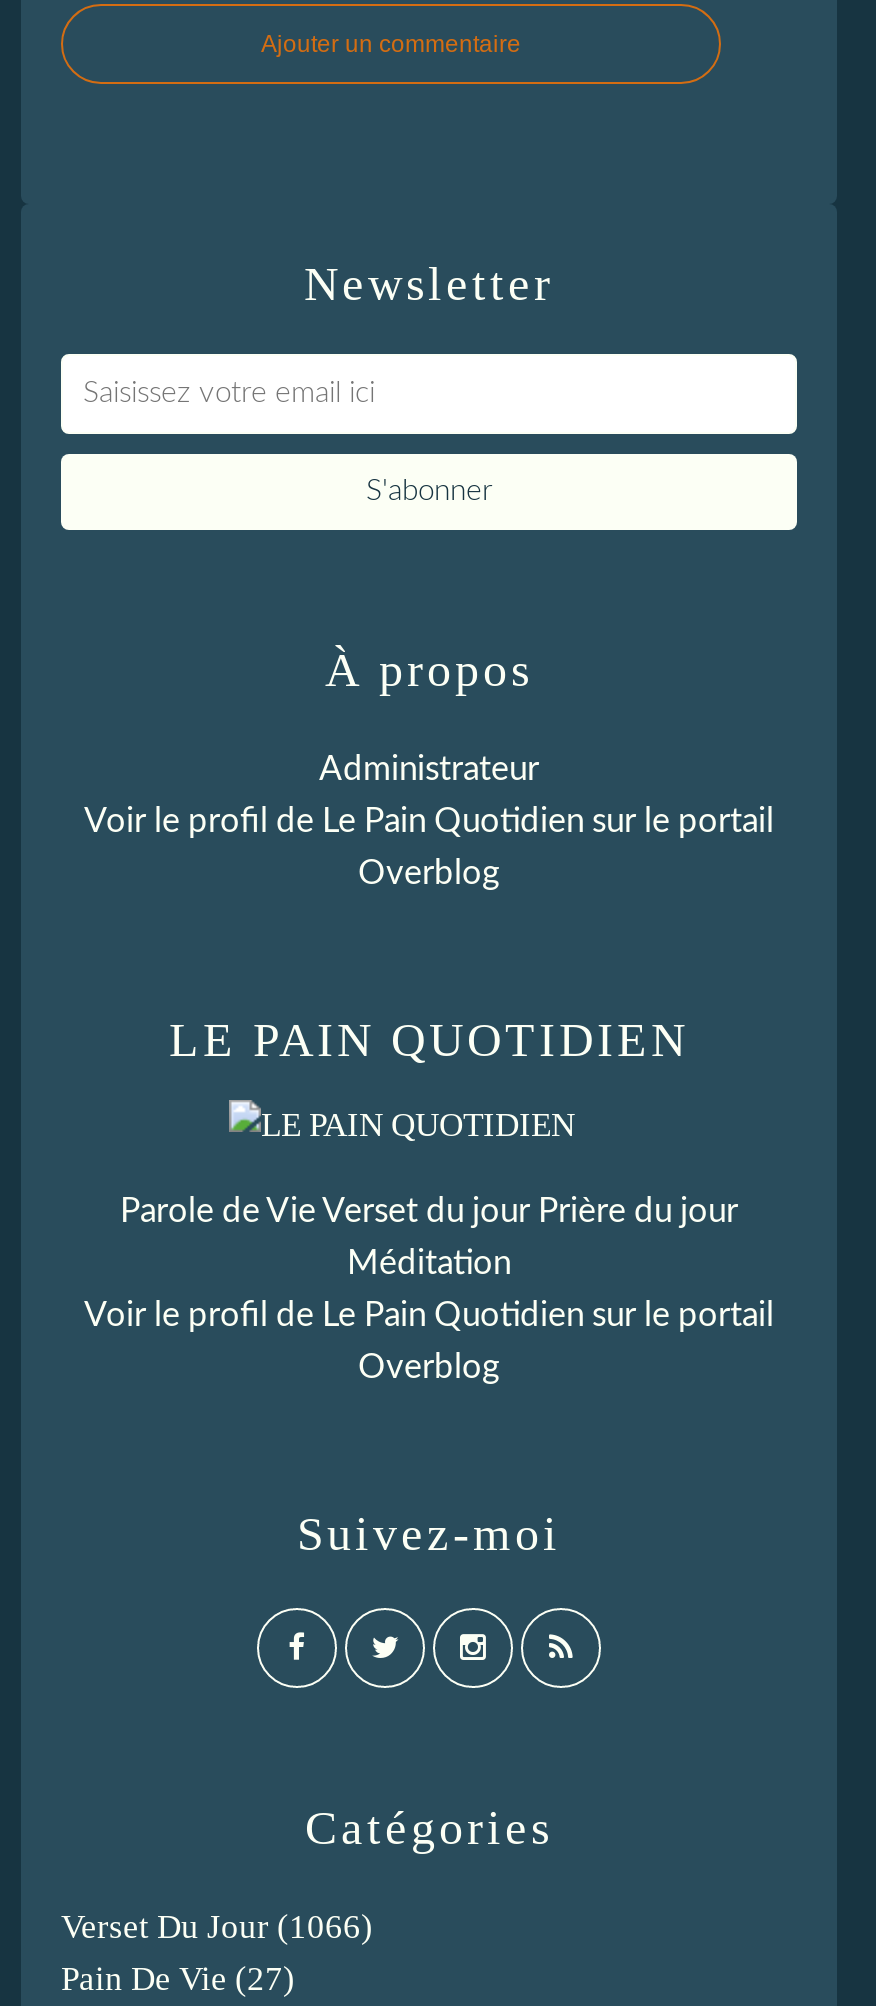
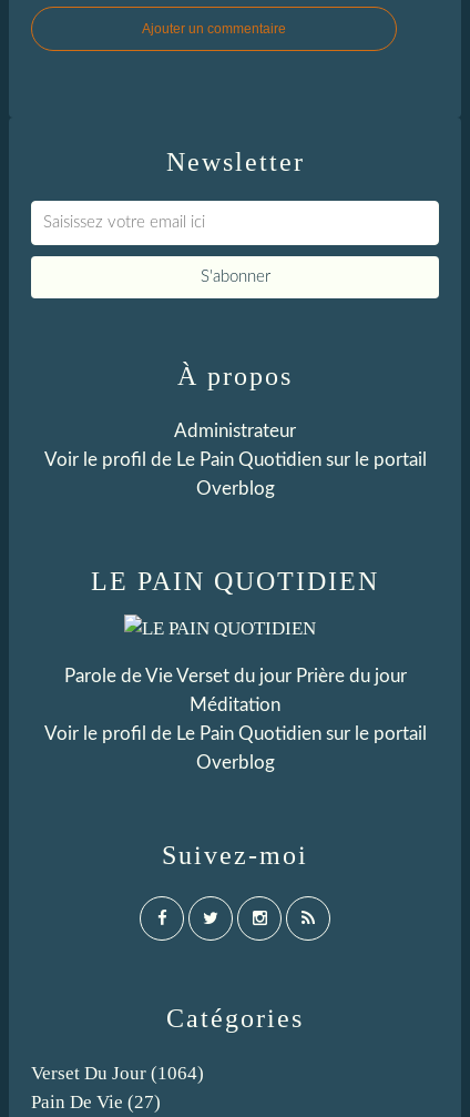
[61,1908,373,1946] Verset Du Jour (1066) -> [31,1062,204,1084] Verset Du Jour (1064)

